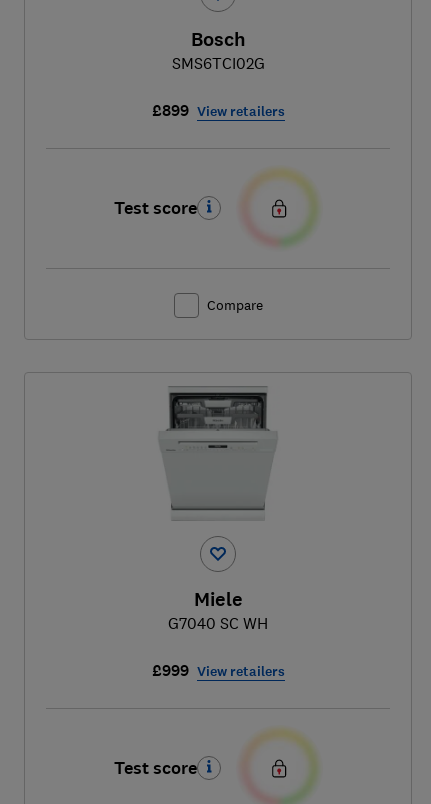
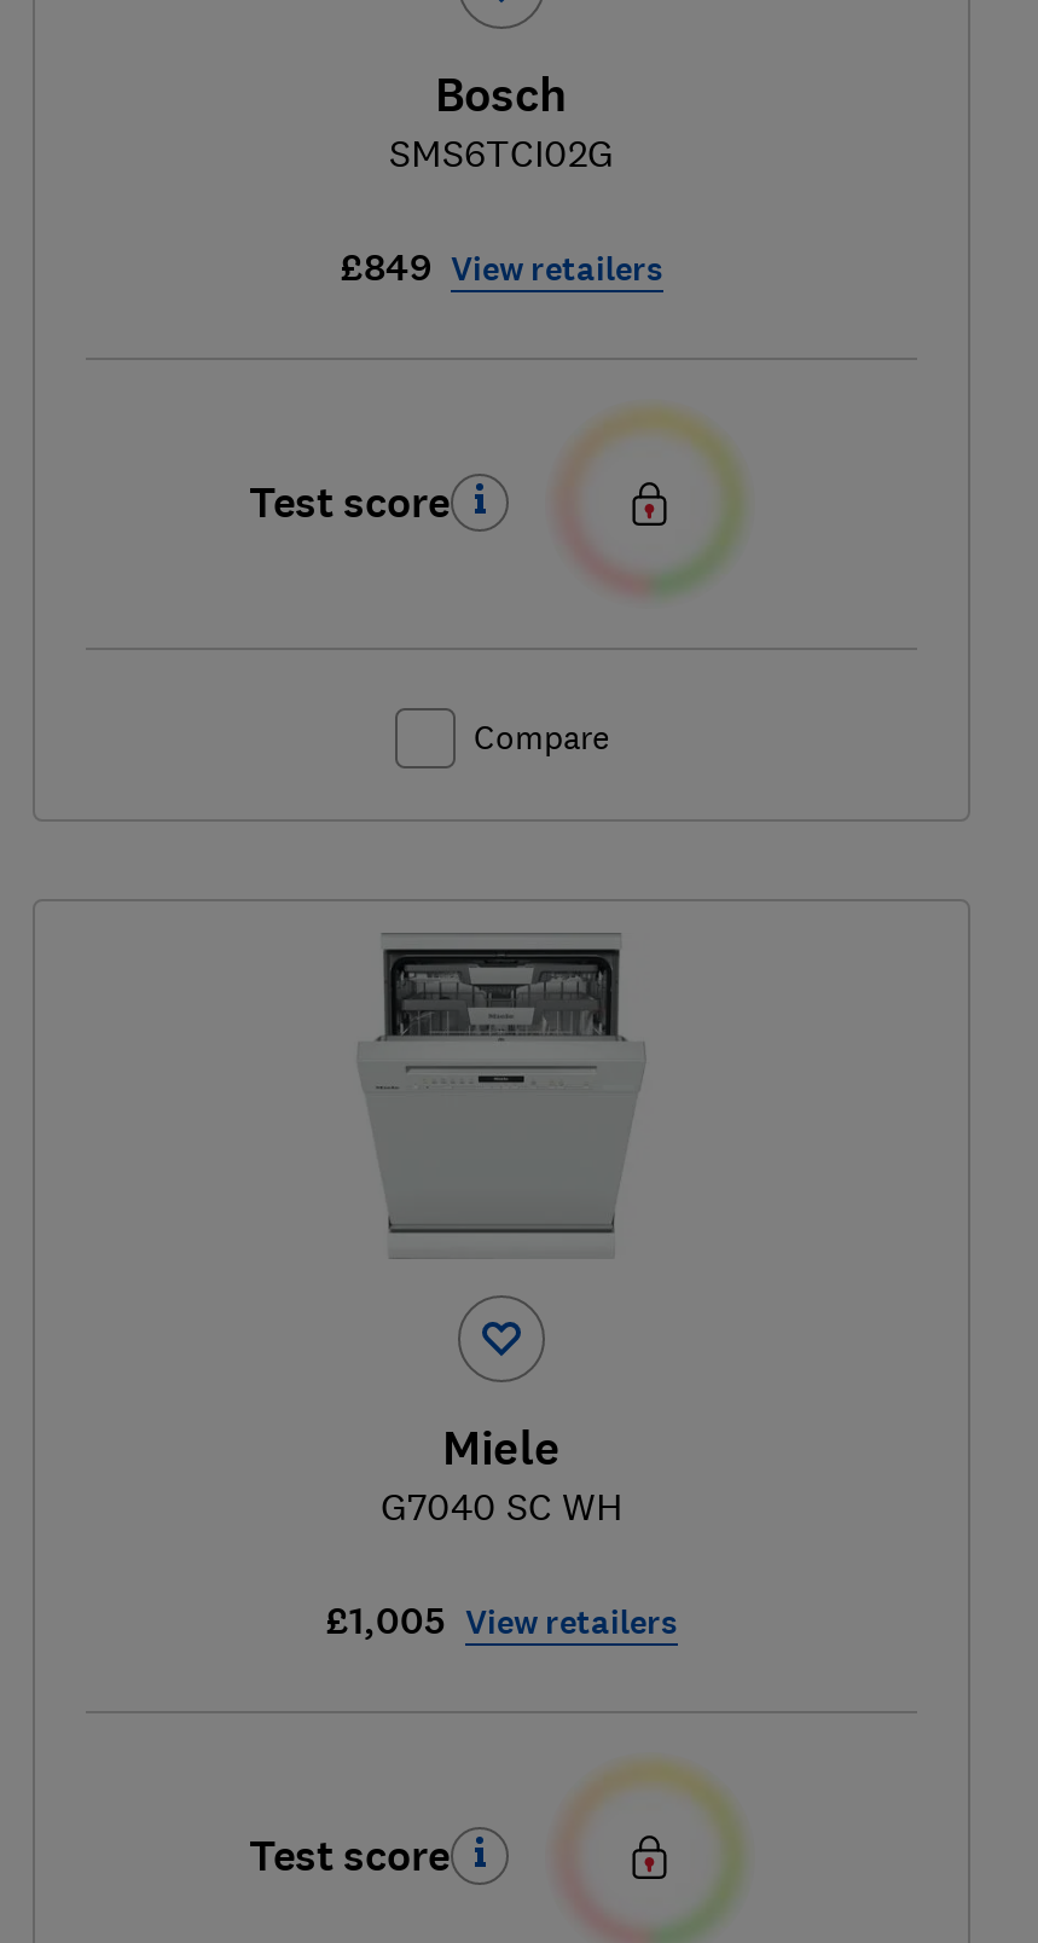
[151,100,284,121] £899 View retailers -> [340,241,663,292] £849 View retailers
[151,660,284,681] £999 View retailers -> [325,1594,678,1645] £1,005 View retailers

